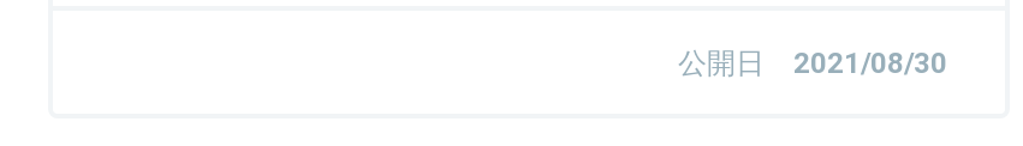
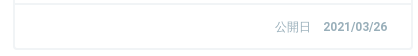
[678,40,947,83] 公開日 2021/08/30 -> [275,17,387,35] 公開日 2021/03/26

